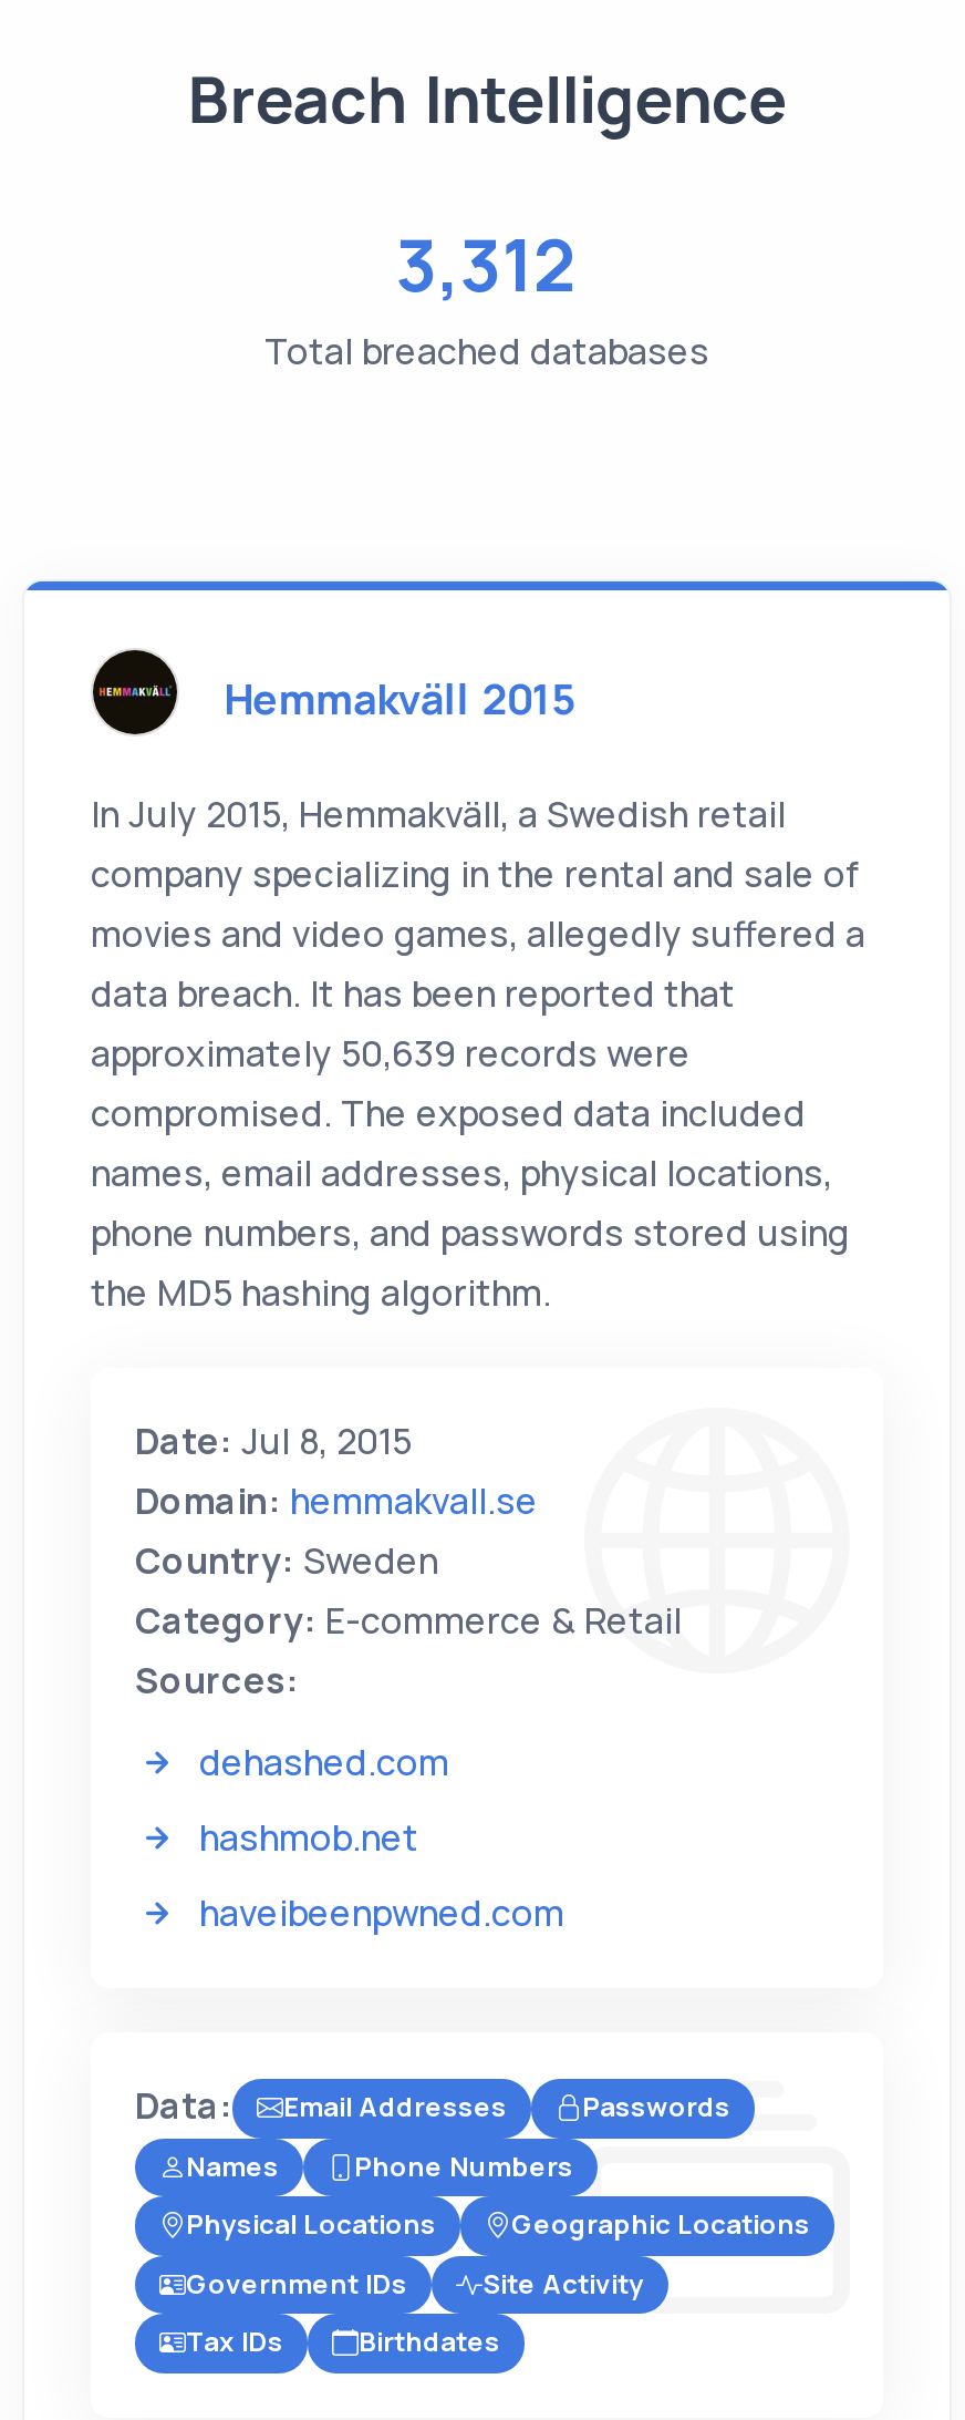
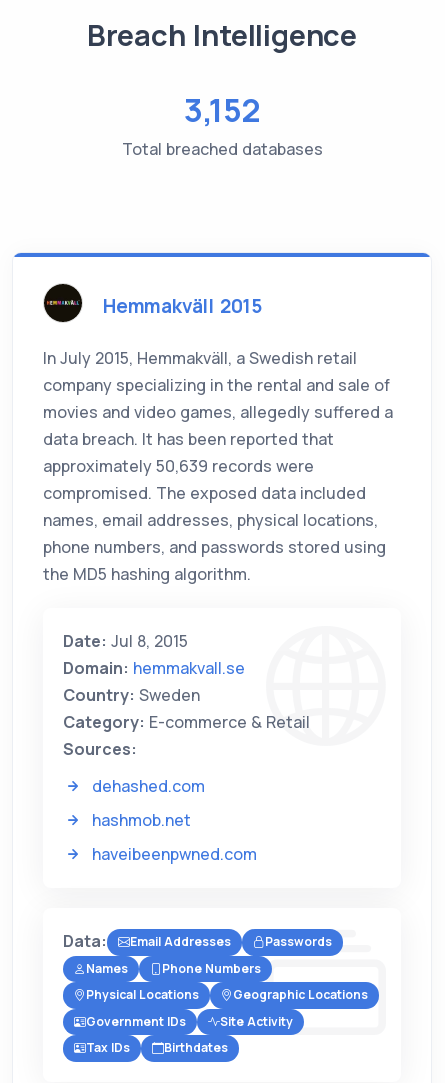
[396,215,578,313] 3,312 -> [183,88,260,132] 3,152

